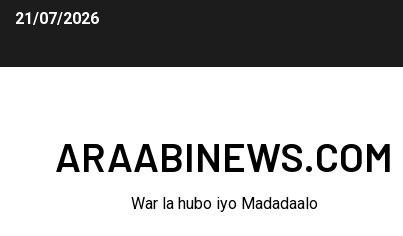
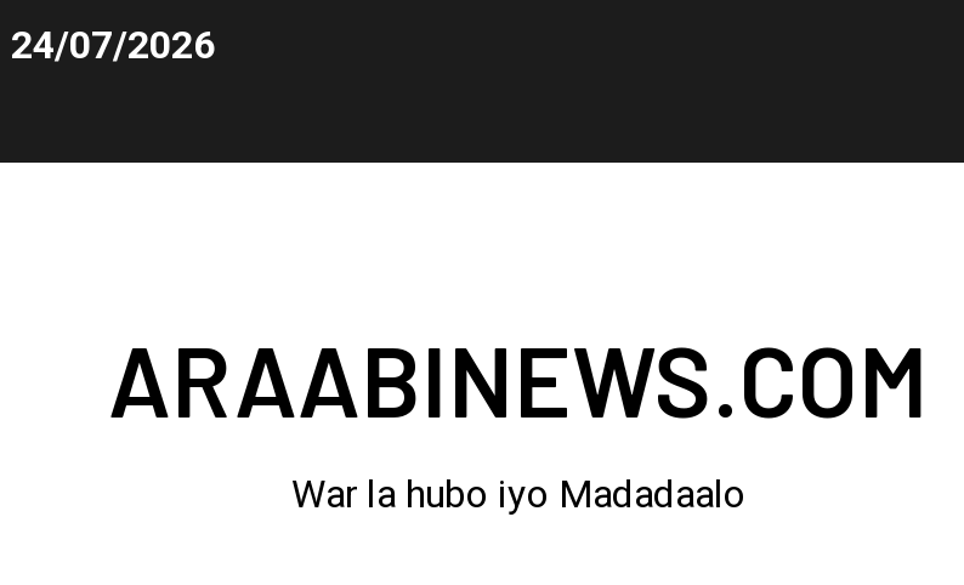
[15,9,99,28] 21/07/2026 -> [11,23,215,69] 24/07/2026

